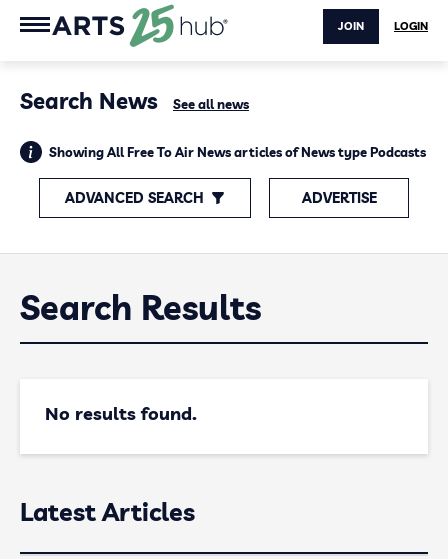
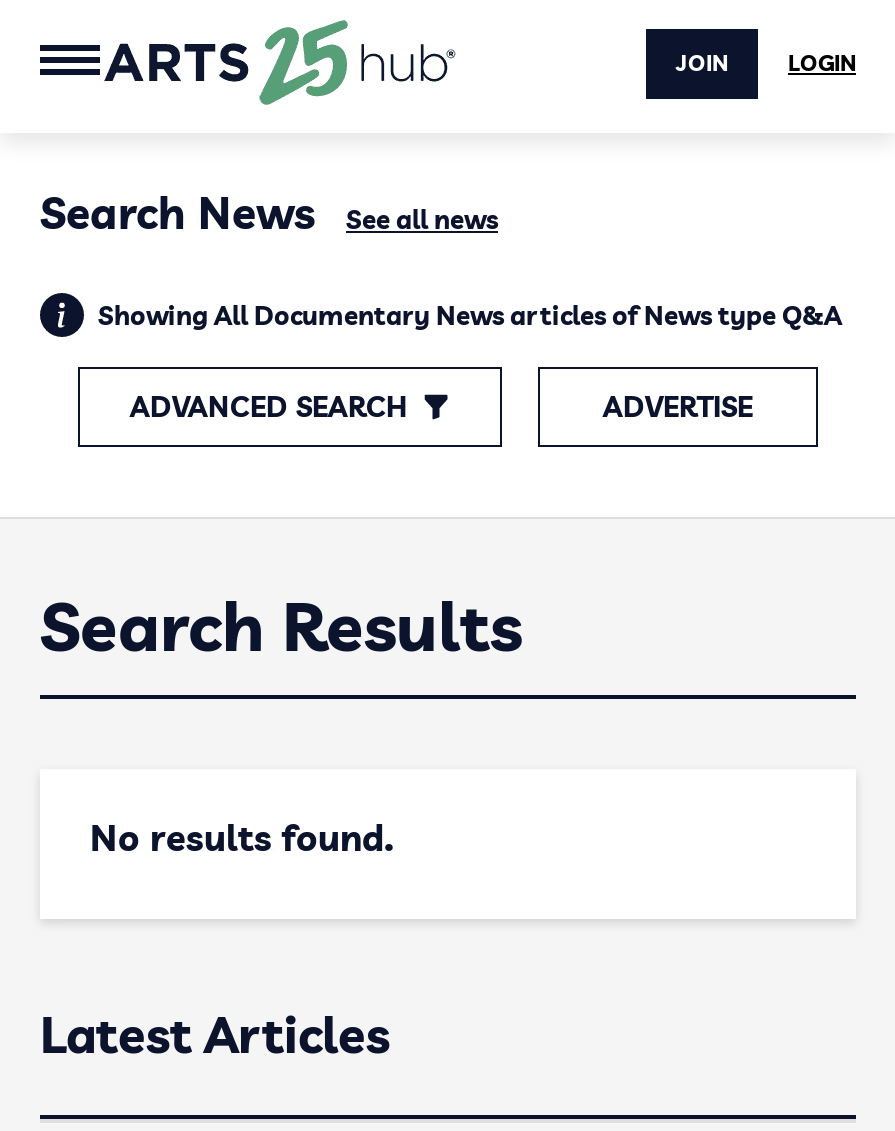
[49,144,426,160] Showing All Free To Air News articles of News type Podcasts -> [98,299,842,331] Showing All Documentary News articles of News type Q&A

